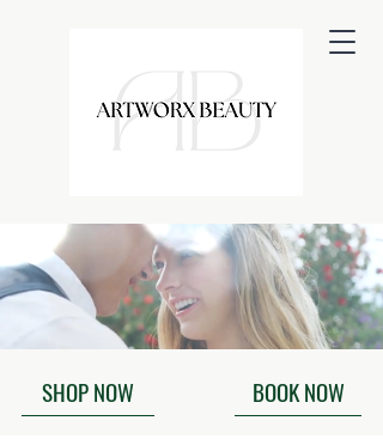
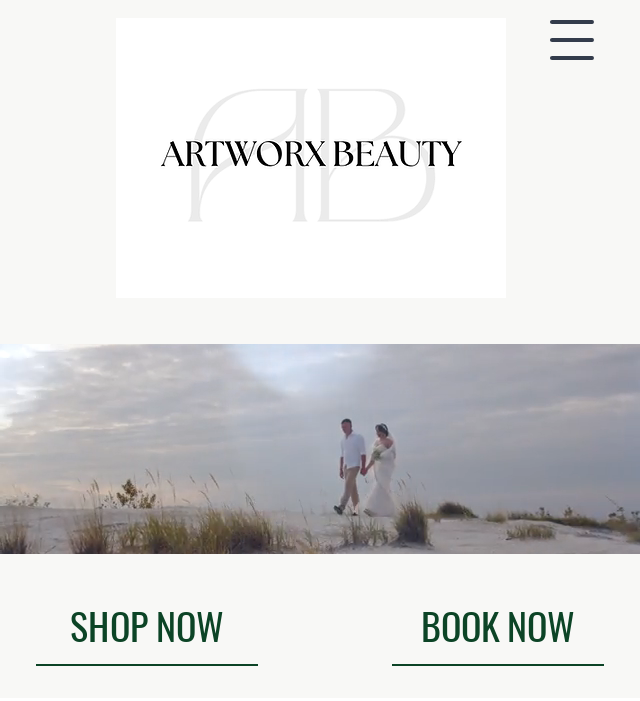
[4,224,379,350] [image] -> [6,342,634,556] [image]

